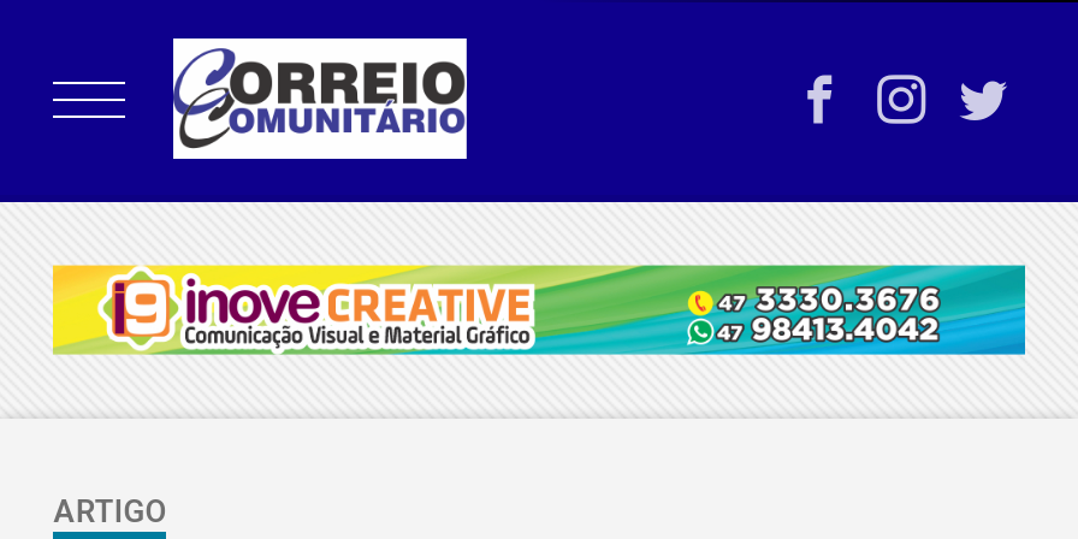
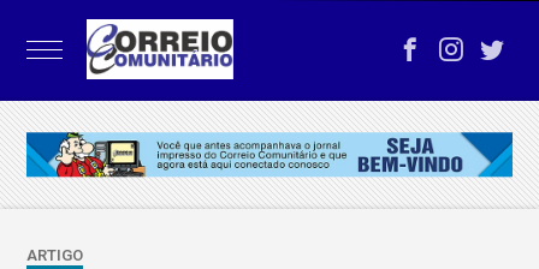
[51,262,1025,356] [image] -> [25,131,513,178] [image]

